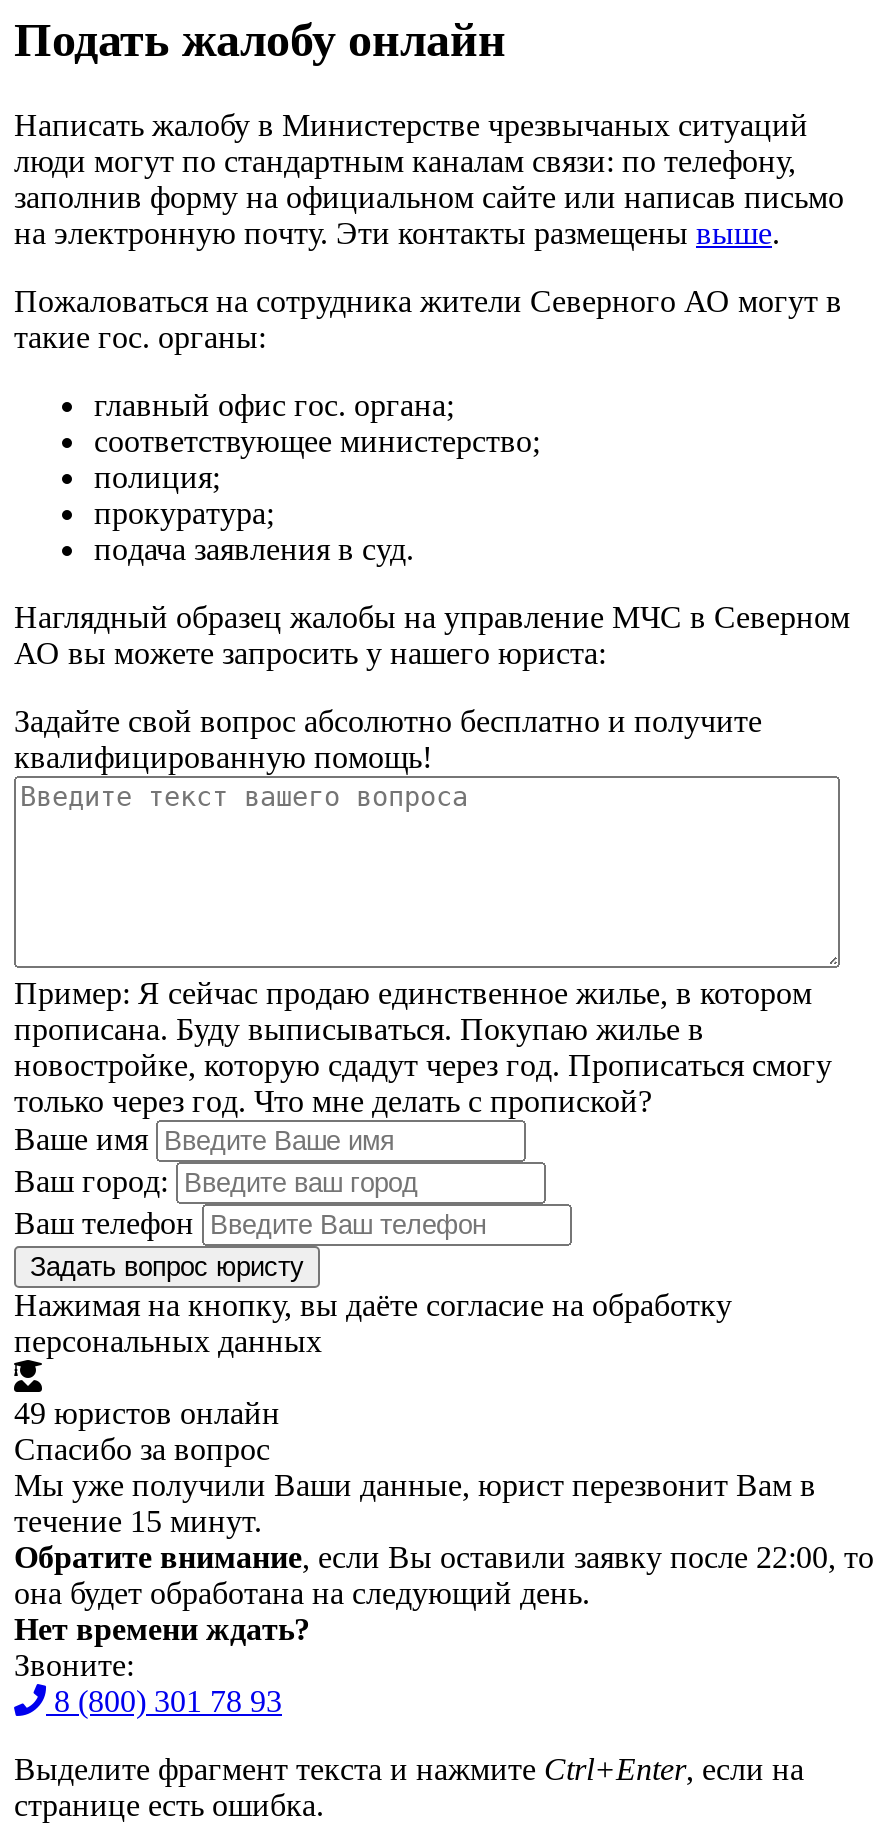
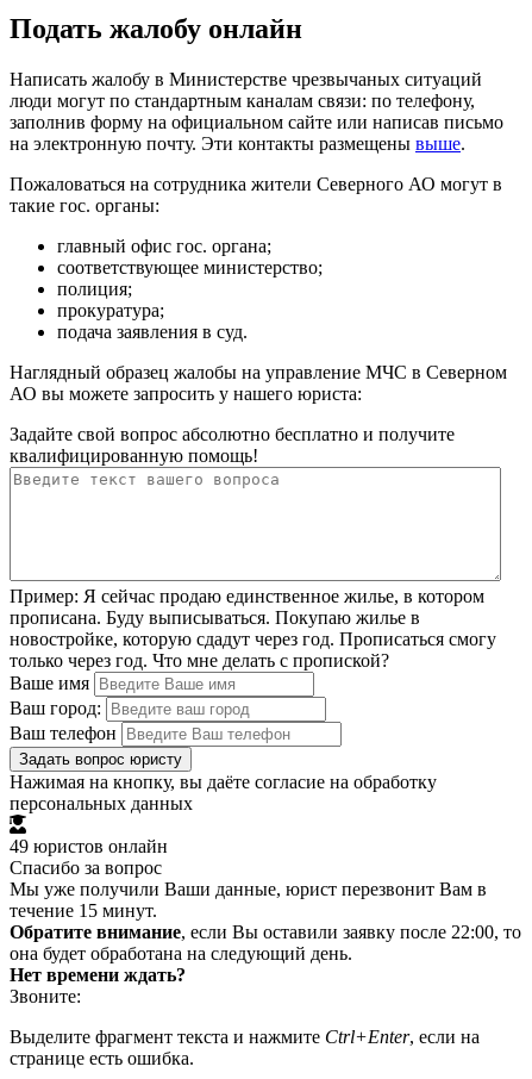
[46,1684,282,1718] 8 (800) 301 78 93 -> none

